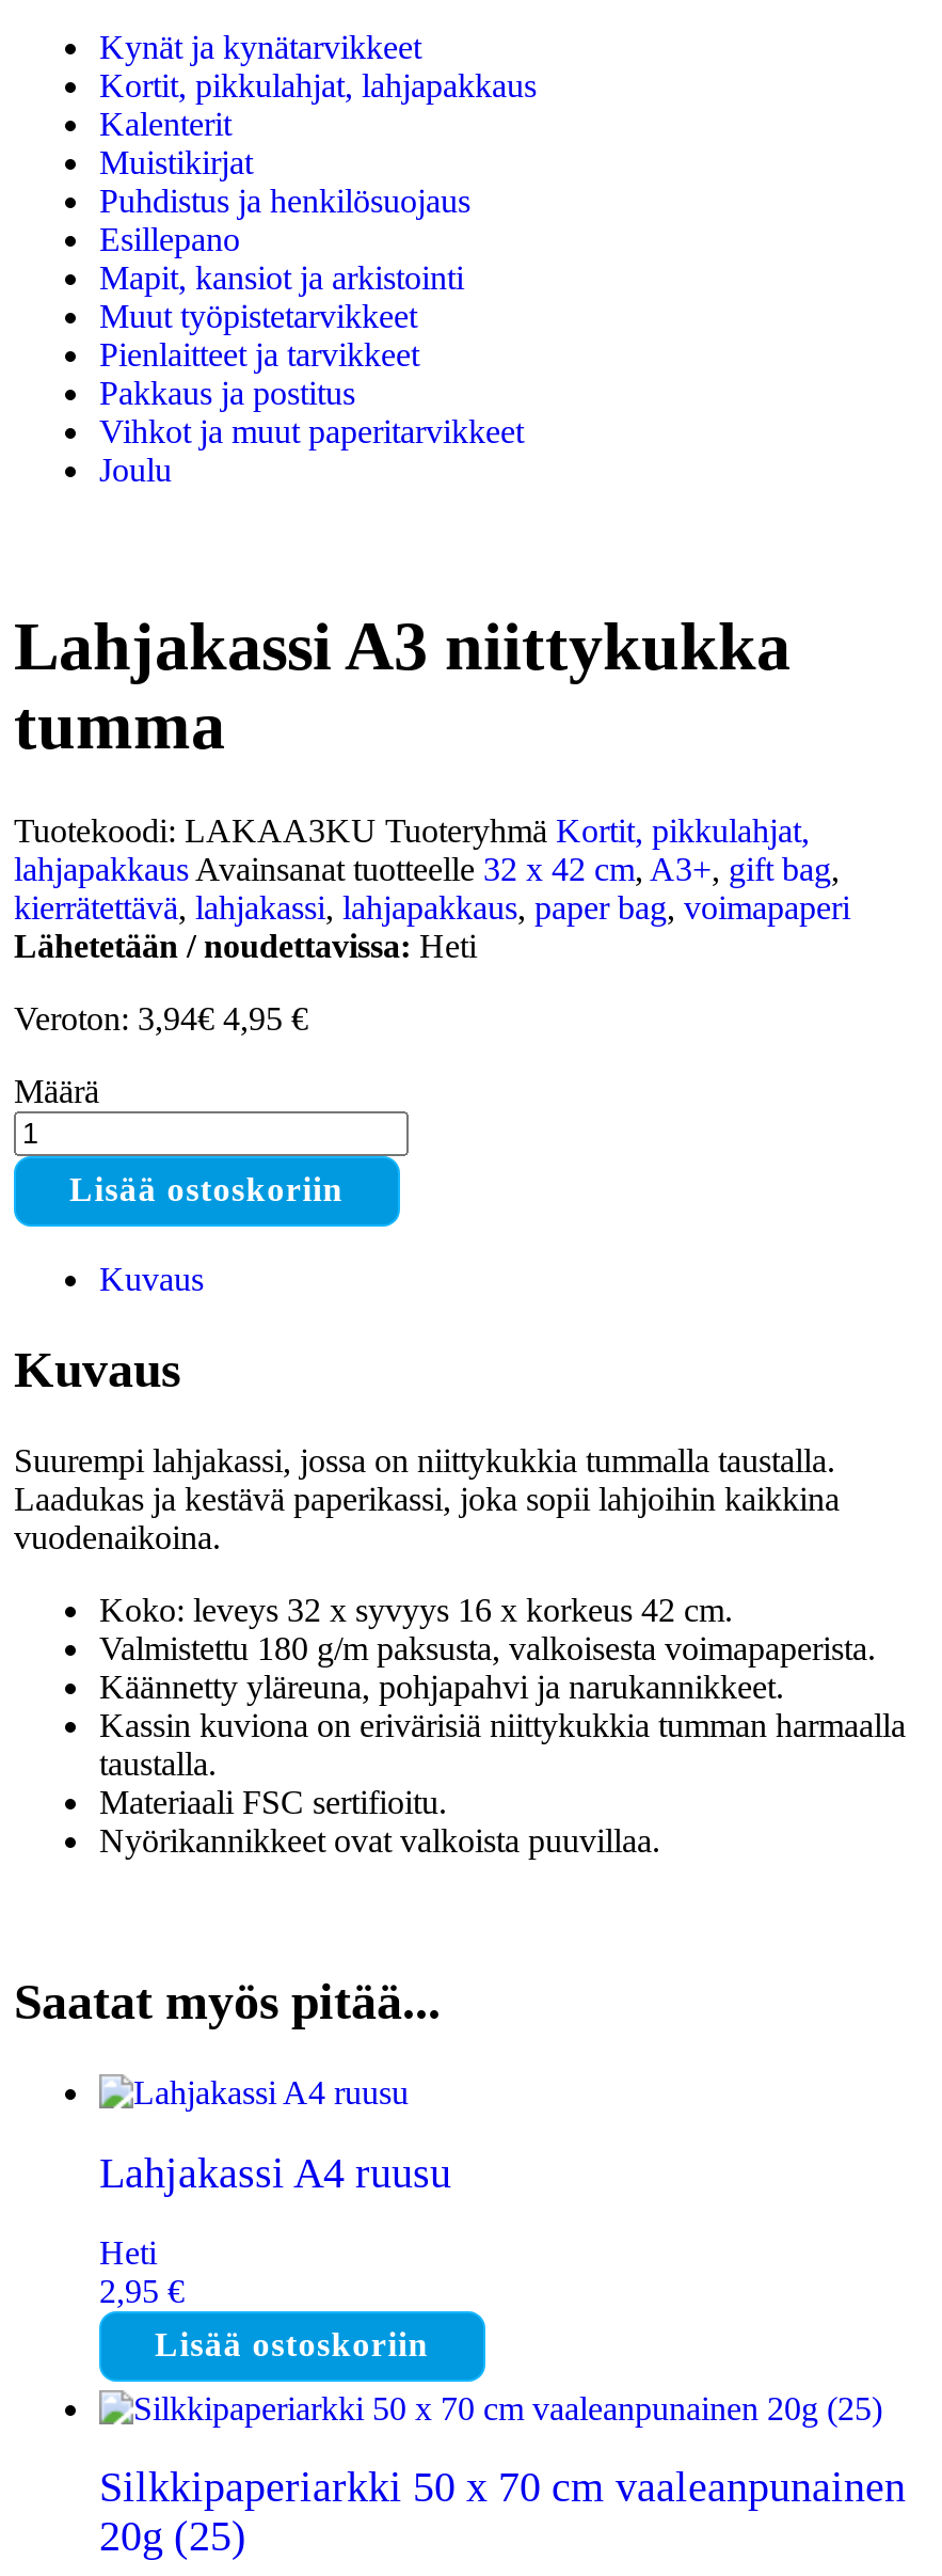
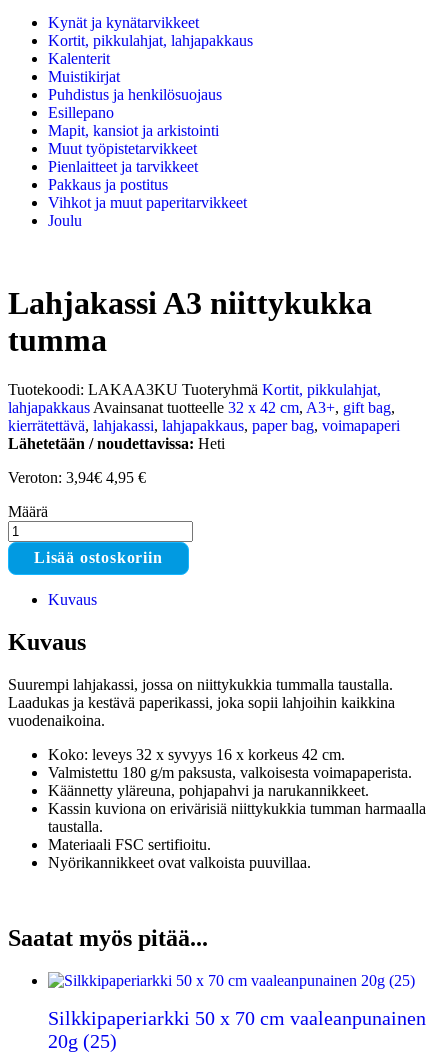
[99,2149,451,2361] Lahjakassi A4 ruusu | Heti | 2,95 € | Lisää ostoskoriin -> none

